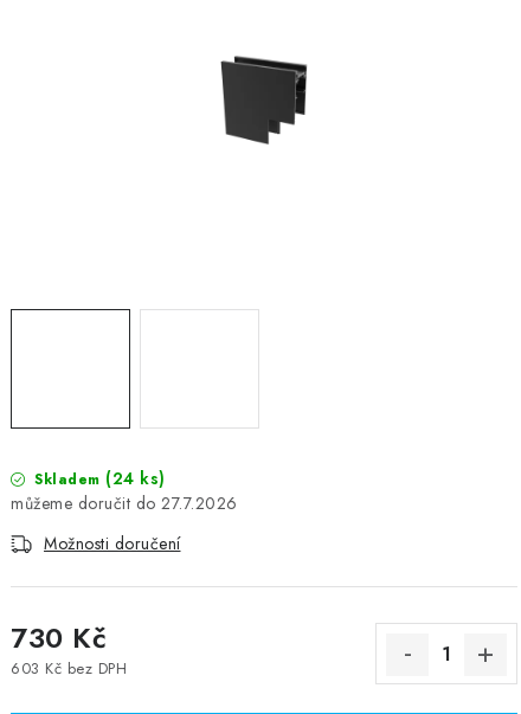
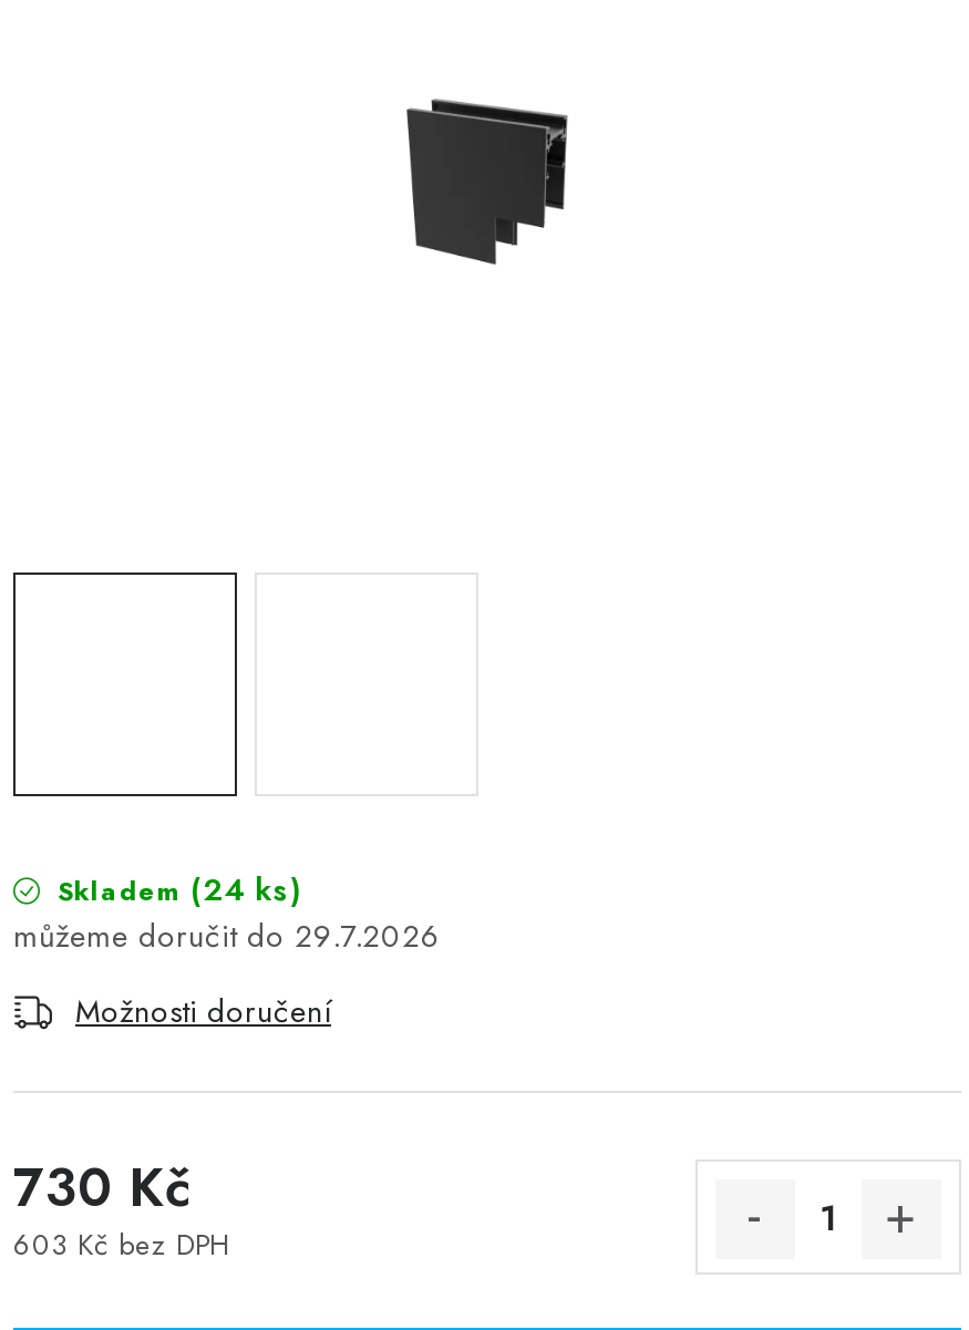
[161,491,237,515] 27.7.2026 -> [295,914,442,958] 29.7.2026

